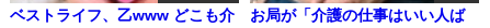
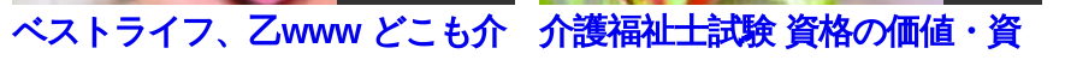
[250,7,465,22] お局が「介護の仕事はいい人ば -> [539,16,1020,49] 介護福祉士試験 資格の価値・資

